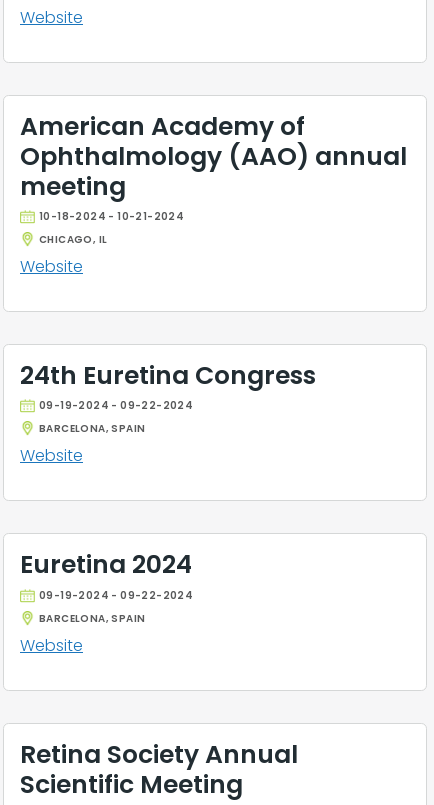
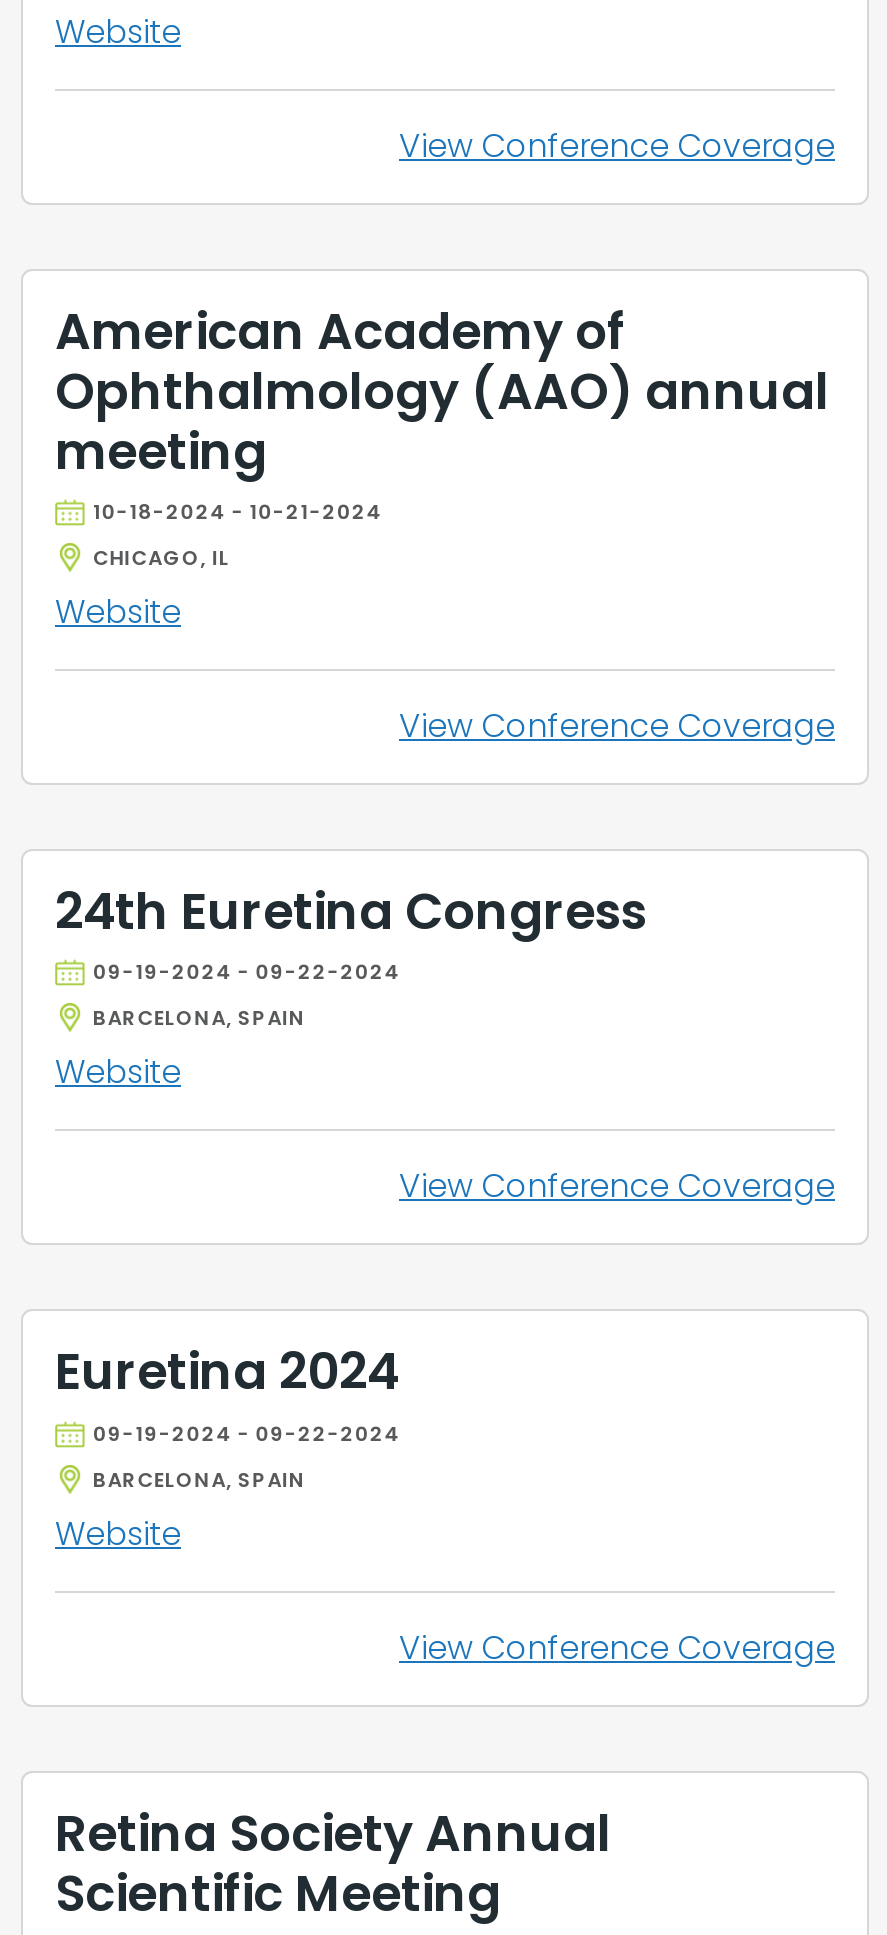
none -> [399,123,835,169] View Conference Coverage
none -> [399,703,835,749] View Conference Coverage
none -> [399,1164,835,1210] View Conference Coverage
none -> [399,1624,835,1670] View Conference Coverage

